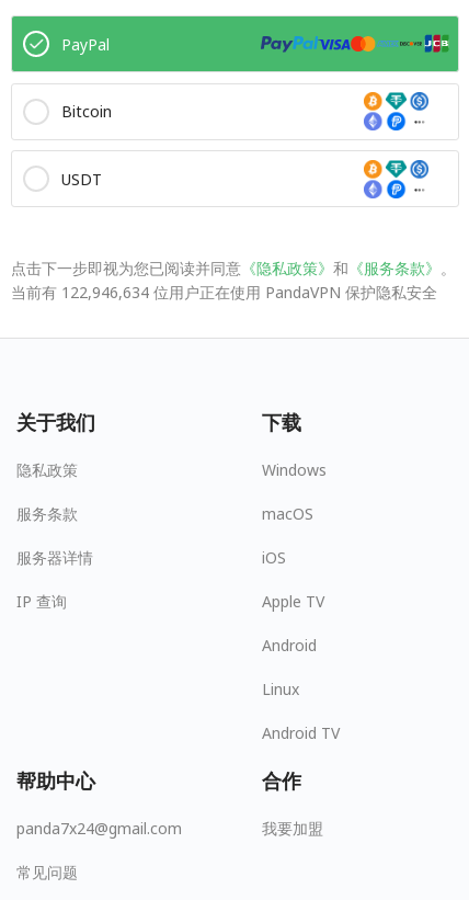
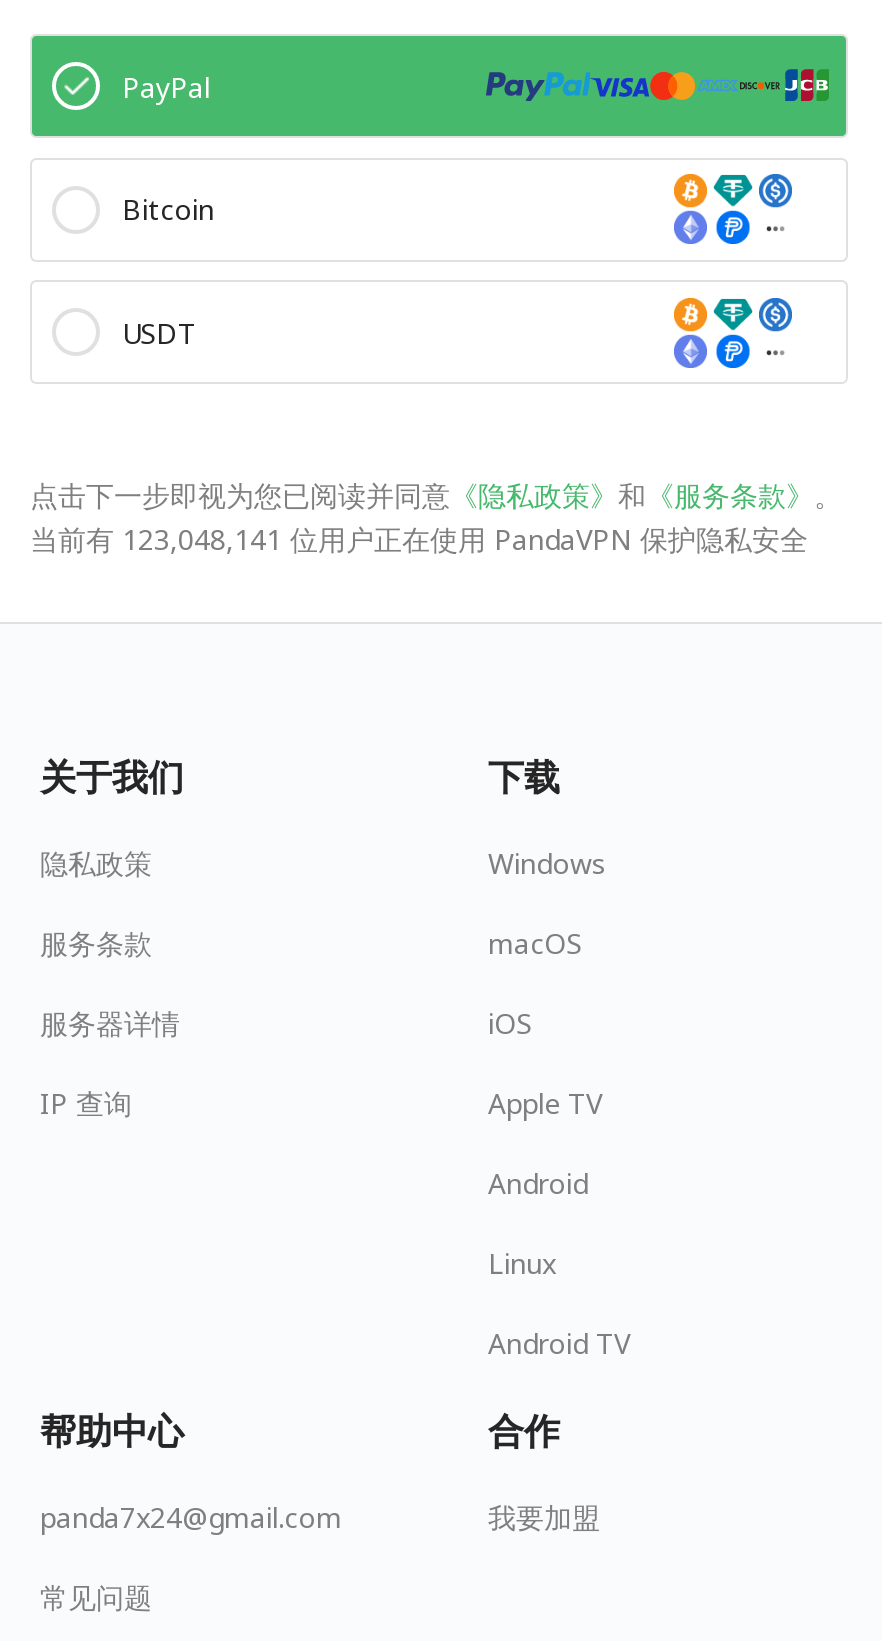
[11,282,437,303] 当前有 122,946,634 位用户正在使用 PandaVPN 保护隐私安全 -> [30,521,808,559] 当前有 123,048,141 位用户正在使用 PandaVPN 保护隐私安全

